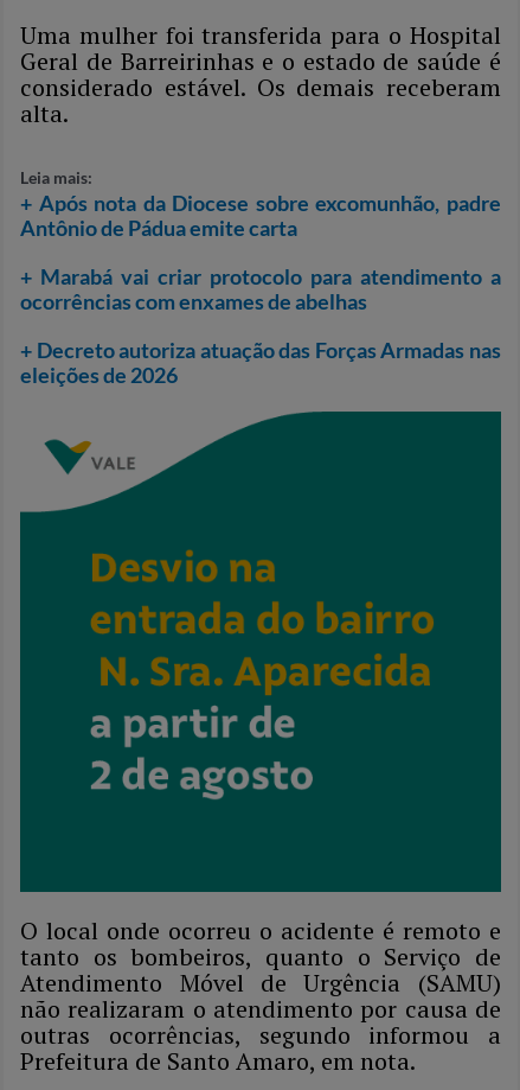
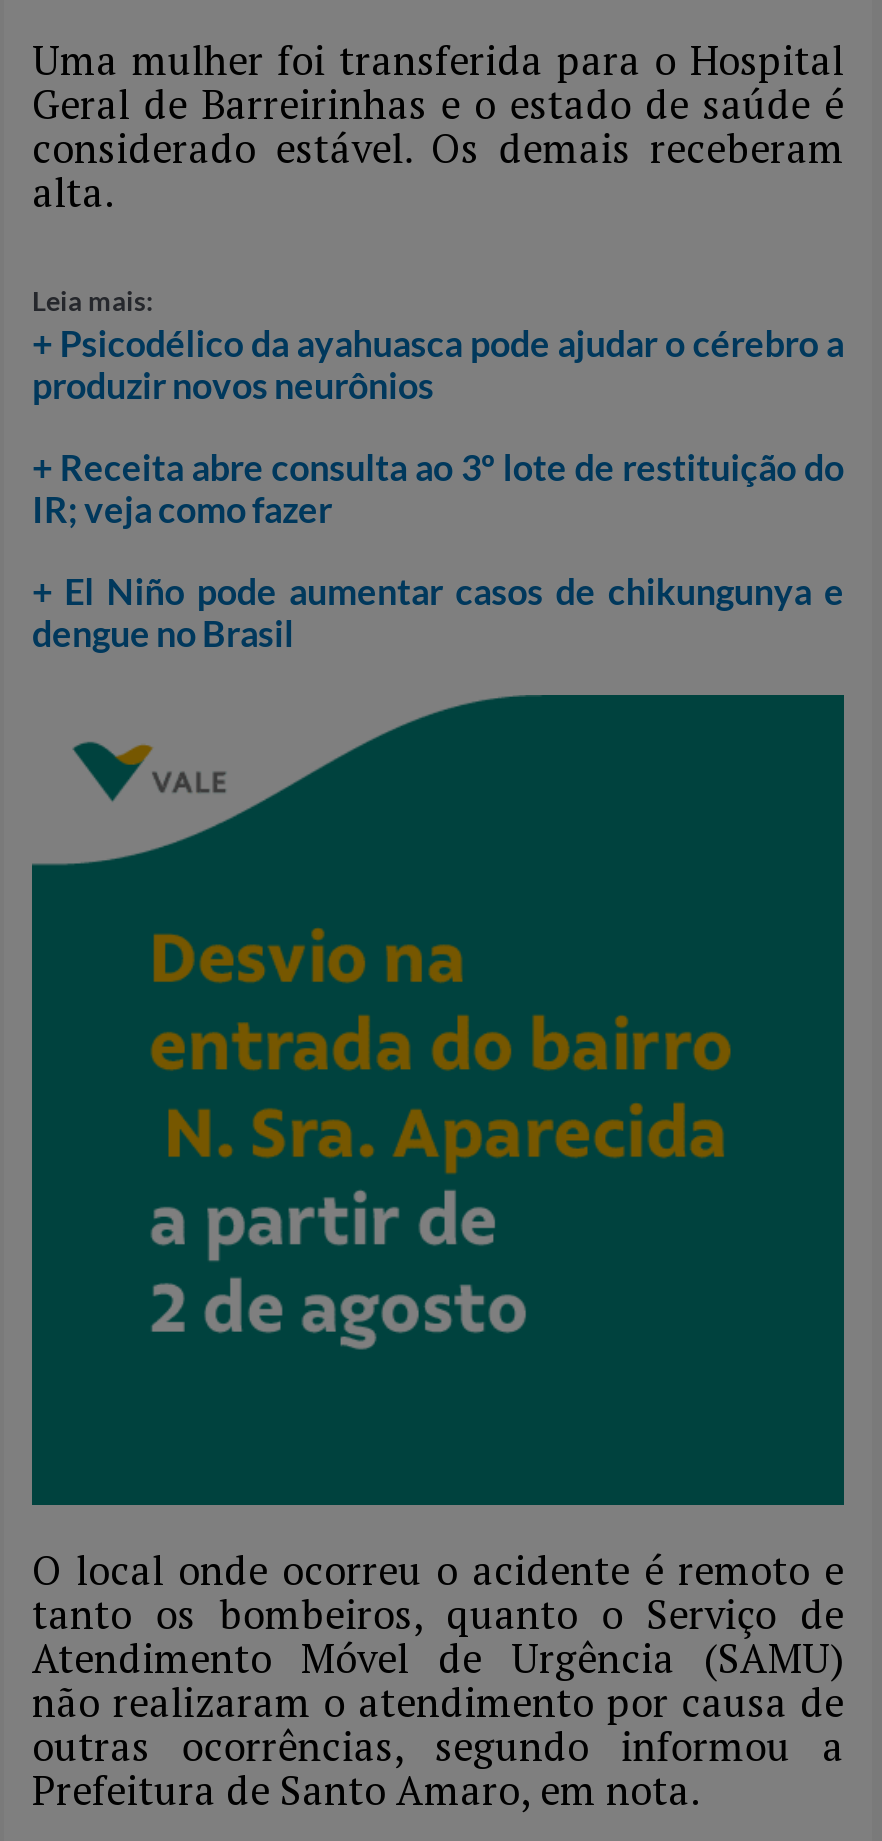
[20,189,501,240] + Após nota da Diocese sobre excomunhão, padre | Antônio de Pádua emite carta -> [32,320,844,406] + Psicodélico da ayahuasca pode ajudar o cérebro a | produzir novos neurônios
[20,263,501,314] + Marabá vai criar protocolo para atendimento a | ocorrências com enxames de abelhas -> [32,444,844,530] + Receita abre consulta ao 3º lote de restituição do | IR; veja como fazer
[20,336,501,387] + Decreto autoriza atuação das Forças Armadas nas | eleições de 2026 -> [32,568,844,654] + El Niño pode aumentar casos de chikungunya e | dengue no Brasil

